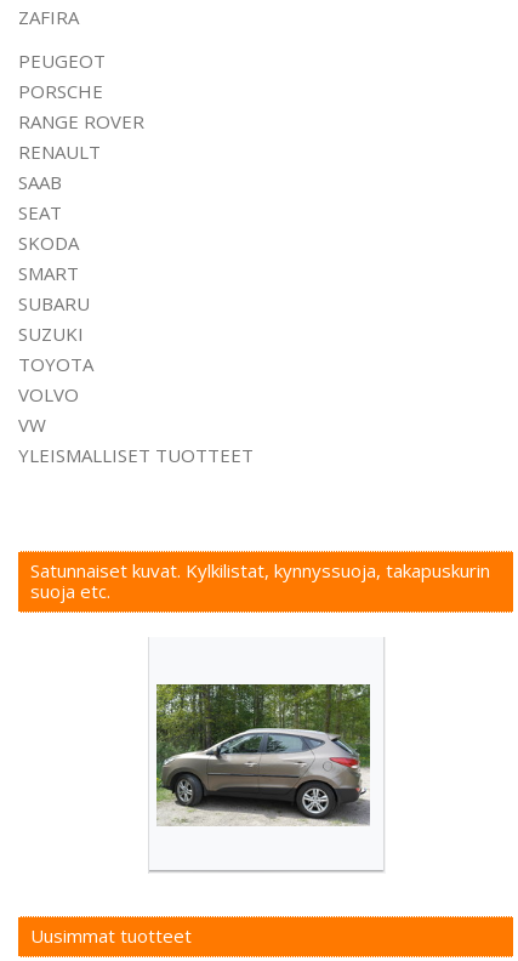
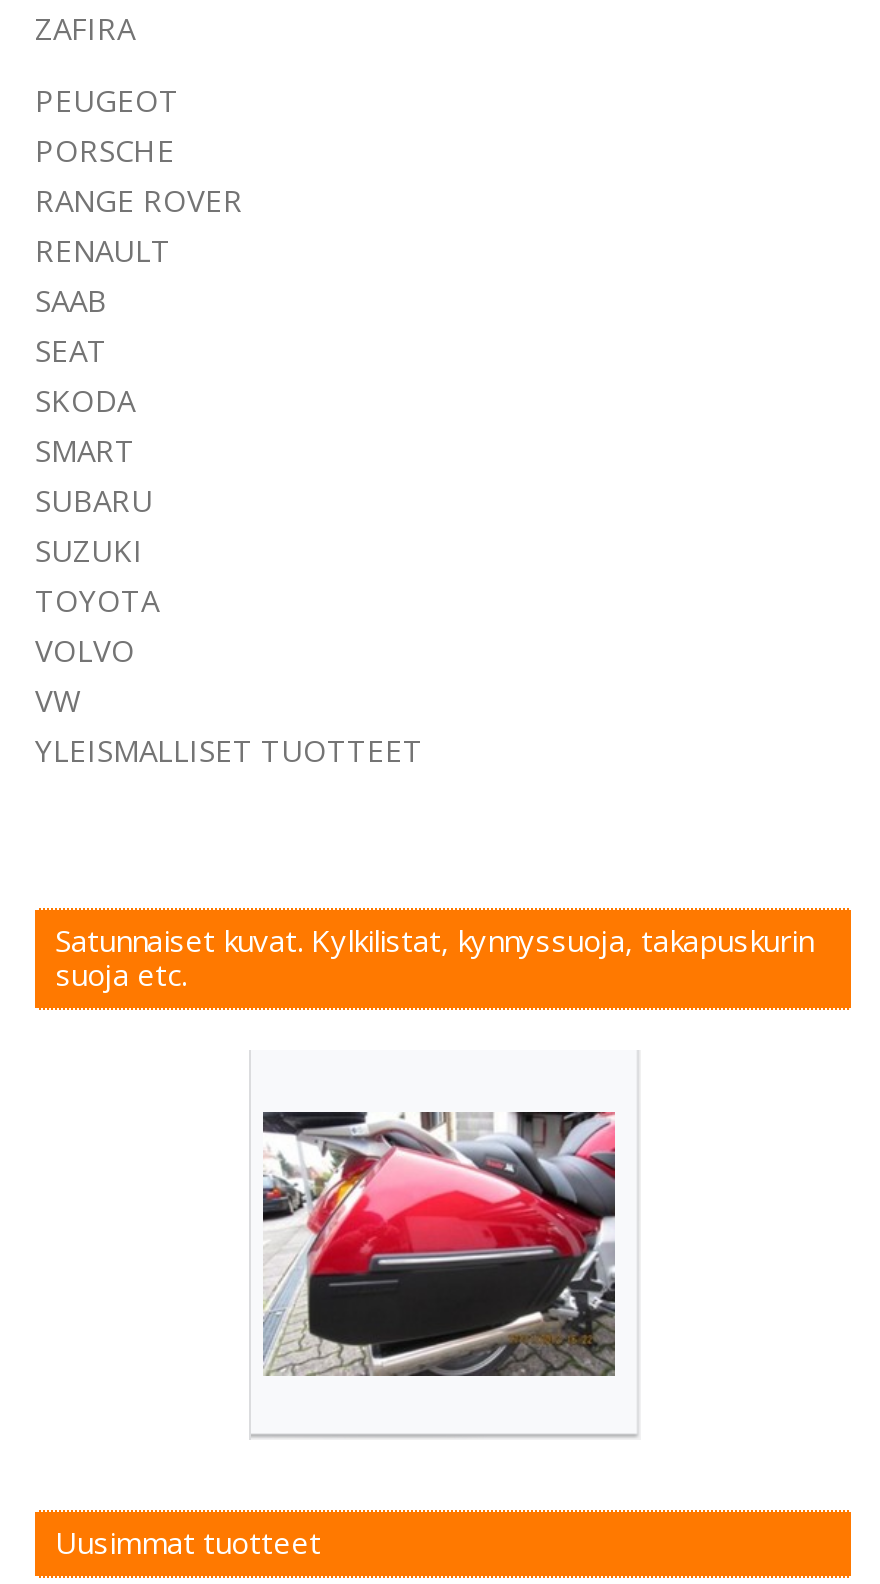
[155,675,371,835] [image] -> [261,1110,617,1378] [image]

